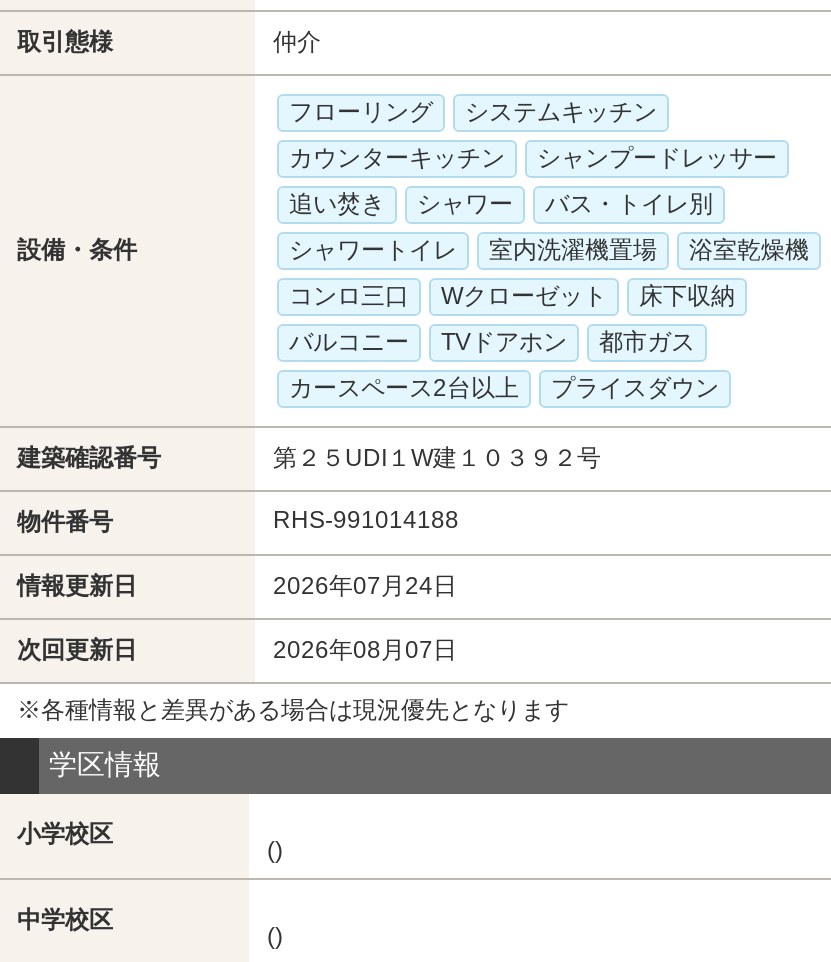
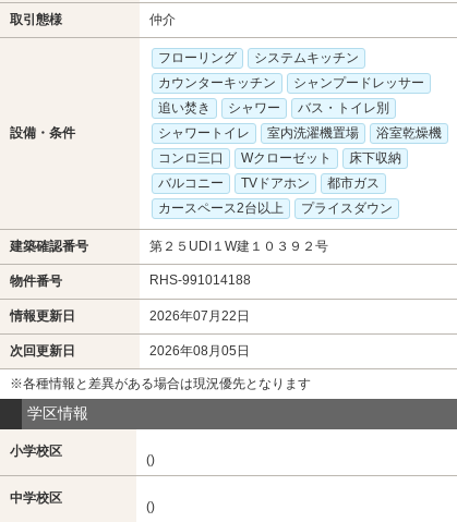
[273,571,457,599] 2026年07月24日 -> [149,308,250,323] 2026年07月22日
[273,635,457,663] 2026年08月07日 -> [149,343,250,358] 2026年08月05日

